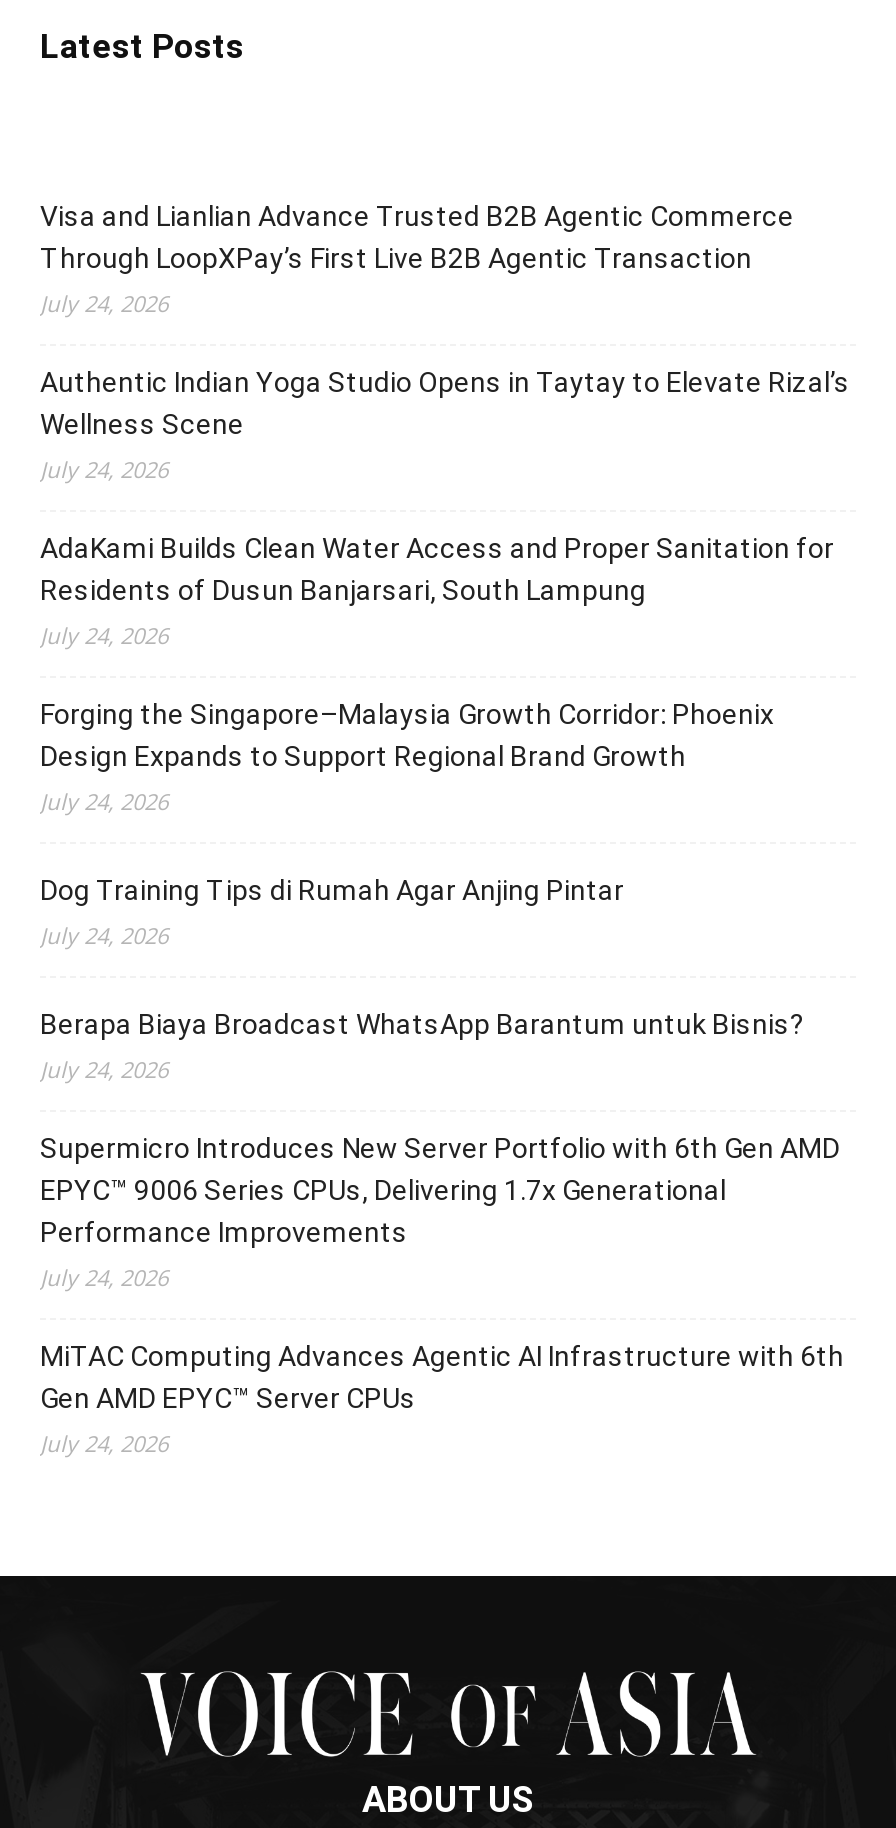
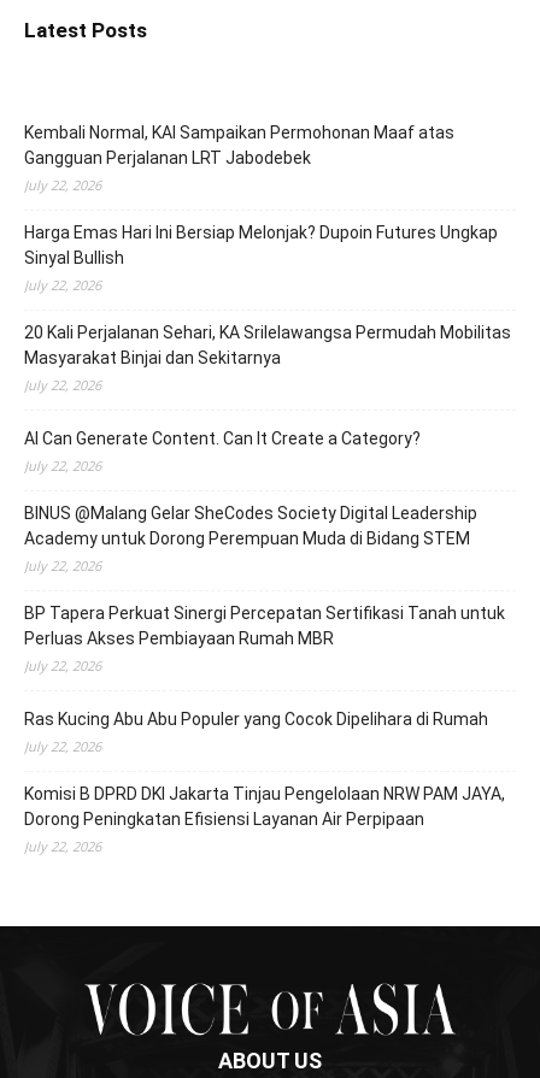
[40,200,794,318] Visa and Lianlian Advance Trusted B2B Agentic Commerce | Through LoopXPay’s First Live B2B Agentic Transaction | July 24, 2026 -> [24,123,454,194] Kembali Normal, KAI Sampaikan Permohonan Maaf atas | Gangguan Perjalanan LRT Jabodebek | July 22, 2026
[40,366,850,484] Authentic Indian Yoga Studio Opens in Taytay to Elevate Rizal’s | Wellness Scene | July 24, 2026 -> [24,223,498,294] Harga Emas Hari Ini Bersiap Melonjak? Dupoin Futures Ungkap | Sinyal Bullish | July 22, 2026
[40,532,834,650] AdaKami Builds Clean Water Access and Proper Sanitation for | Residents of Dusun Banjarsari, South Lampung | July 24, 2026 -> [24,323,511,394] 20 Kali Perjalanan Sehari, KA Srilelawangsa Permudah Mobilitas | Masyarakat Binjai dan Sekitarnya | July 22, 2026
[40,698,774,816] Forging the Singapore–Malaysia Growth Corridor: Phoenix | Design Expands to Support Regional Brand Growth | July 24, 2026 -> [24,429,421,475] AI Can Generate Content. Can It Create a Category? | July 22, 2026
[40,874,624,950] Dog Training Tips di Rumah Agar Anjing Pintar | July 24, 2026 -> [24,504,477,575] BINUS @Malang Gelar SheCodes Society Digital Leadership | Academy untuk Dorong Perempuan Muda di Bidang STEM | July 22, 2026
[40,1008,804,1084] Berapa Biaya Broadcast WhatsApp Barantum untuk Bisnis? | July 24, 2026 -> [24,604,505,675] BP Tapera Perkuat Sinergi Percepatan Sertifikasi Tanah untuk | Perluas Akses Pembiayaan Rumah MBR | July 22, 2026
[40,1132,840,1292] Supermicro Introduces New Server Portfolio with 6th Gen AMD | EPYC™ 9006 Series CPUs, Delivering 1.7x Generational | Performance Improvements | July 24, 2026 -> [24,710,488,755] Ras Kucing Abu Abu Populer yang Cocok Dipelihara di Rumah | July 22, 2026
[40,1340,844,1458] MiTAC Computing Advances Agentic AI Infrastructure with 6th | Gen AMD EPYC™ Server CPUs | July 24, 2026 -> [24,784,505,855] Komisi B DPRD DKI Jakarta Tinjau Pengelolaan NRW PAM JAYA, | Dorong Peningkatan Efisiensi Layanan Air Perpipaan | July 22, 2026

